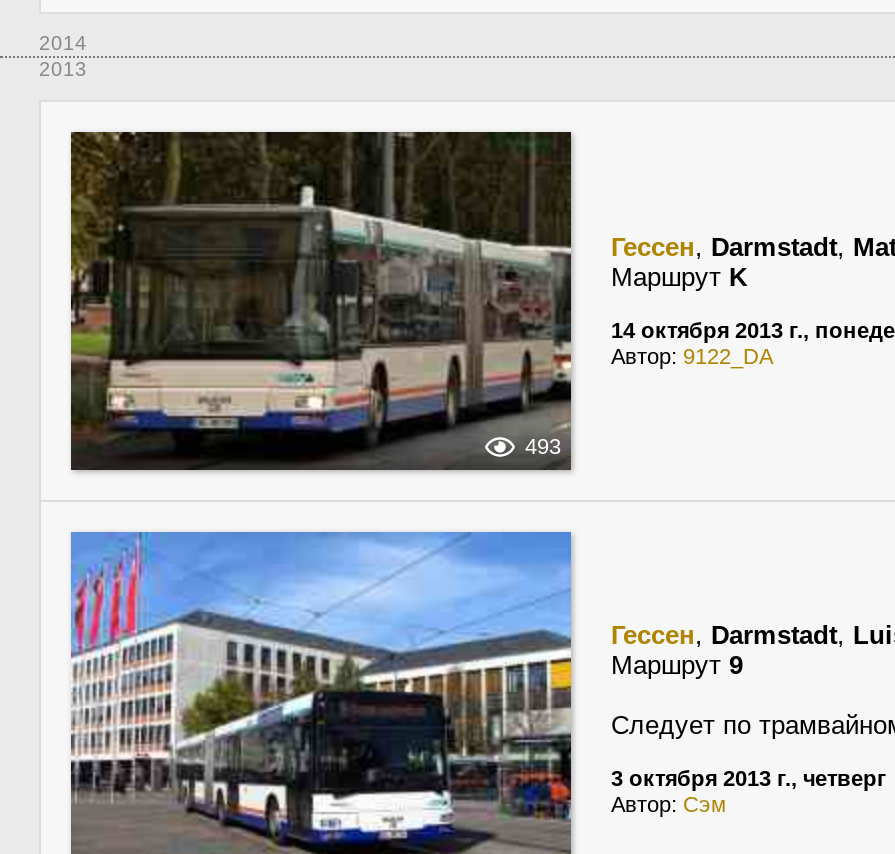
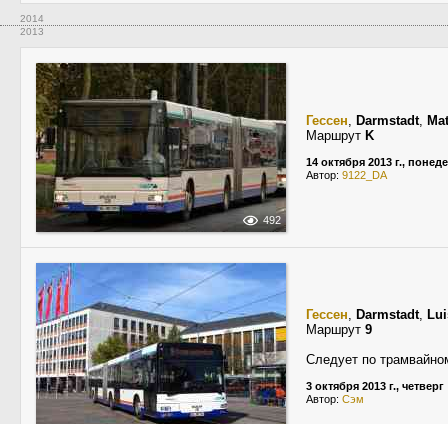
[525,434,561,458] 493 -> [263,214,281,226] 492

